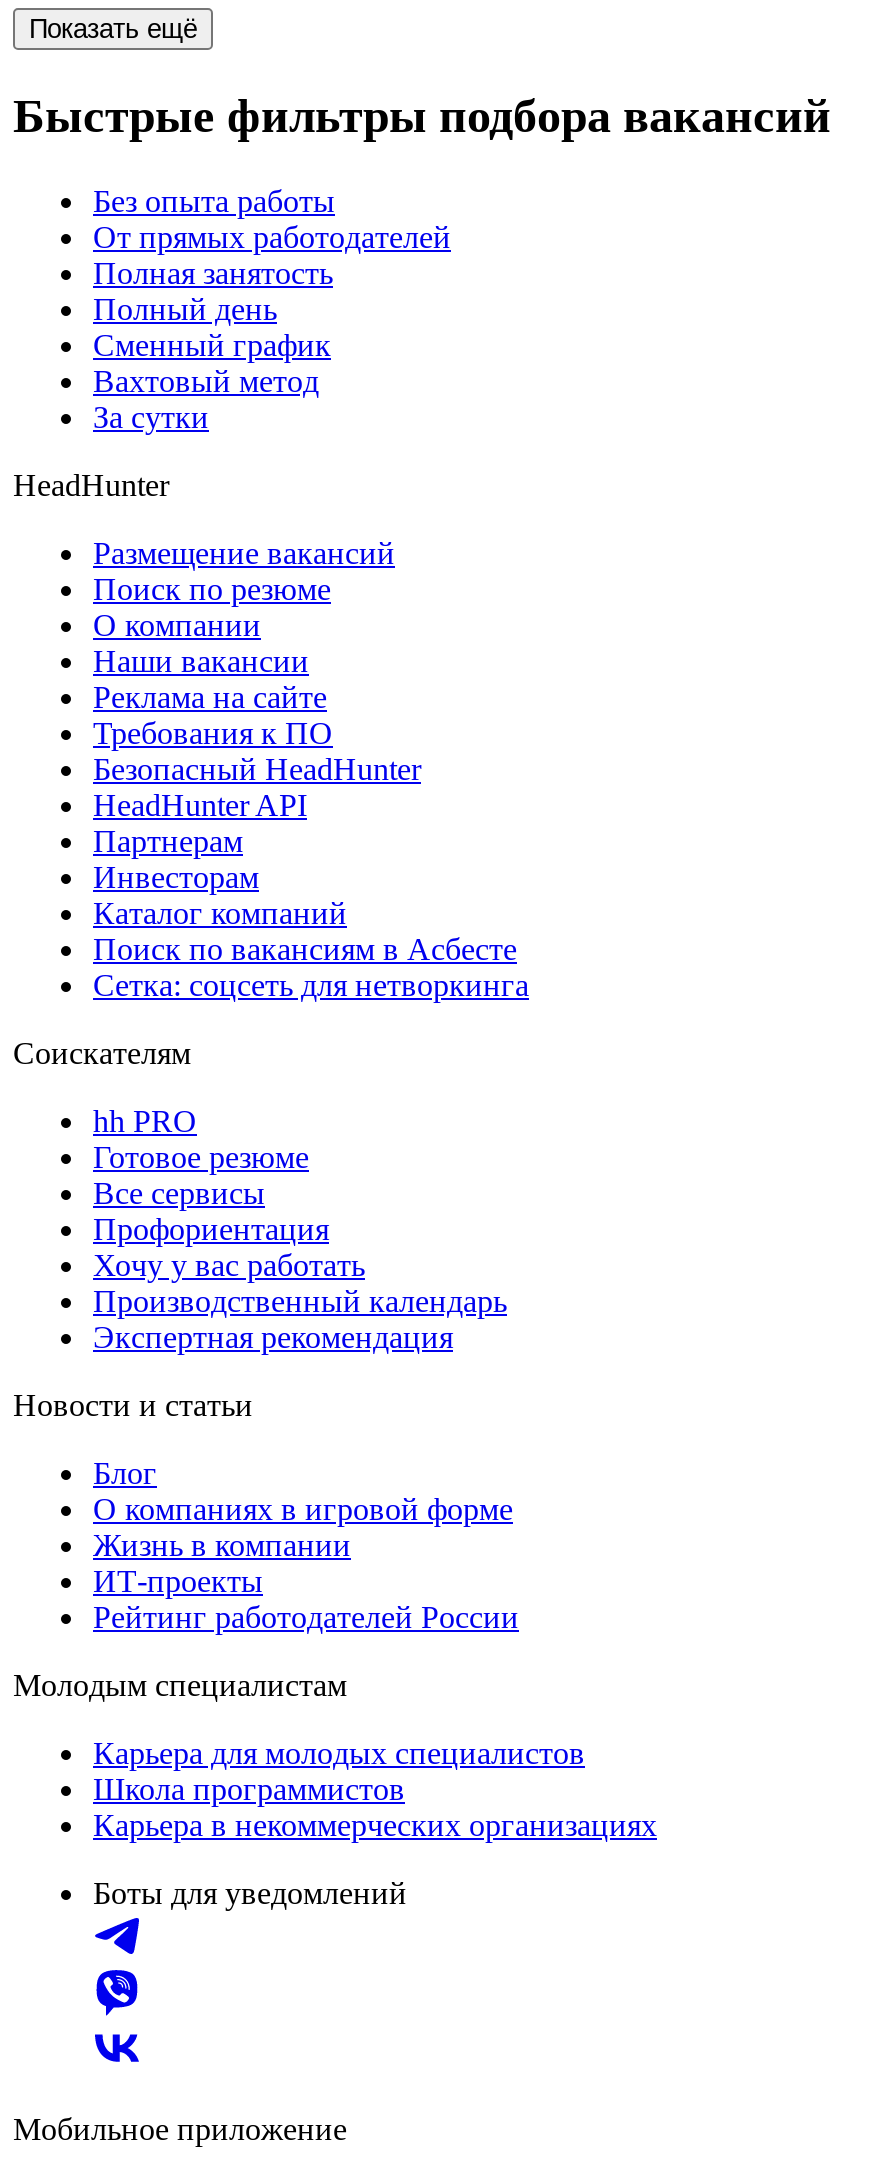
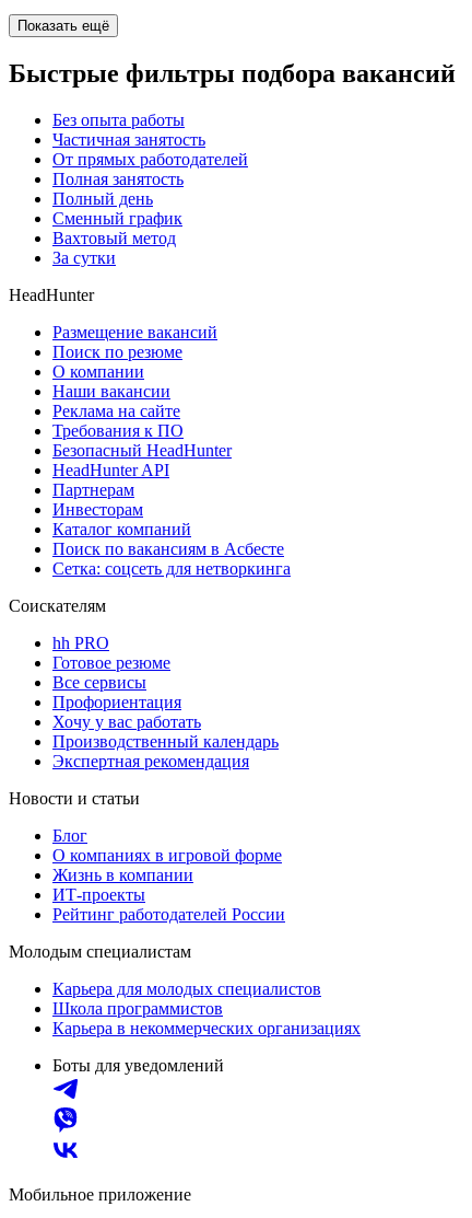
none -> [52,130,205,149] Частичная занятость

